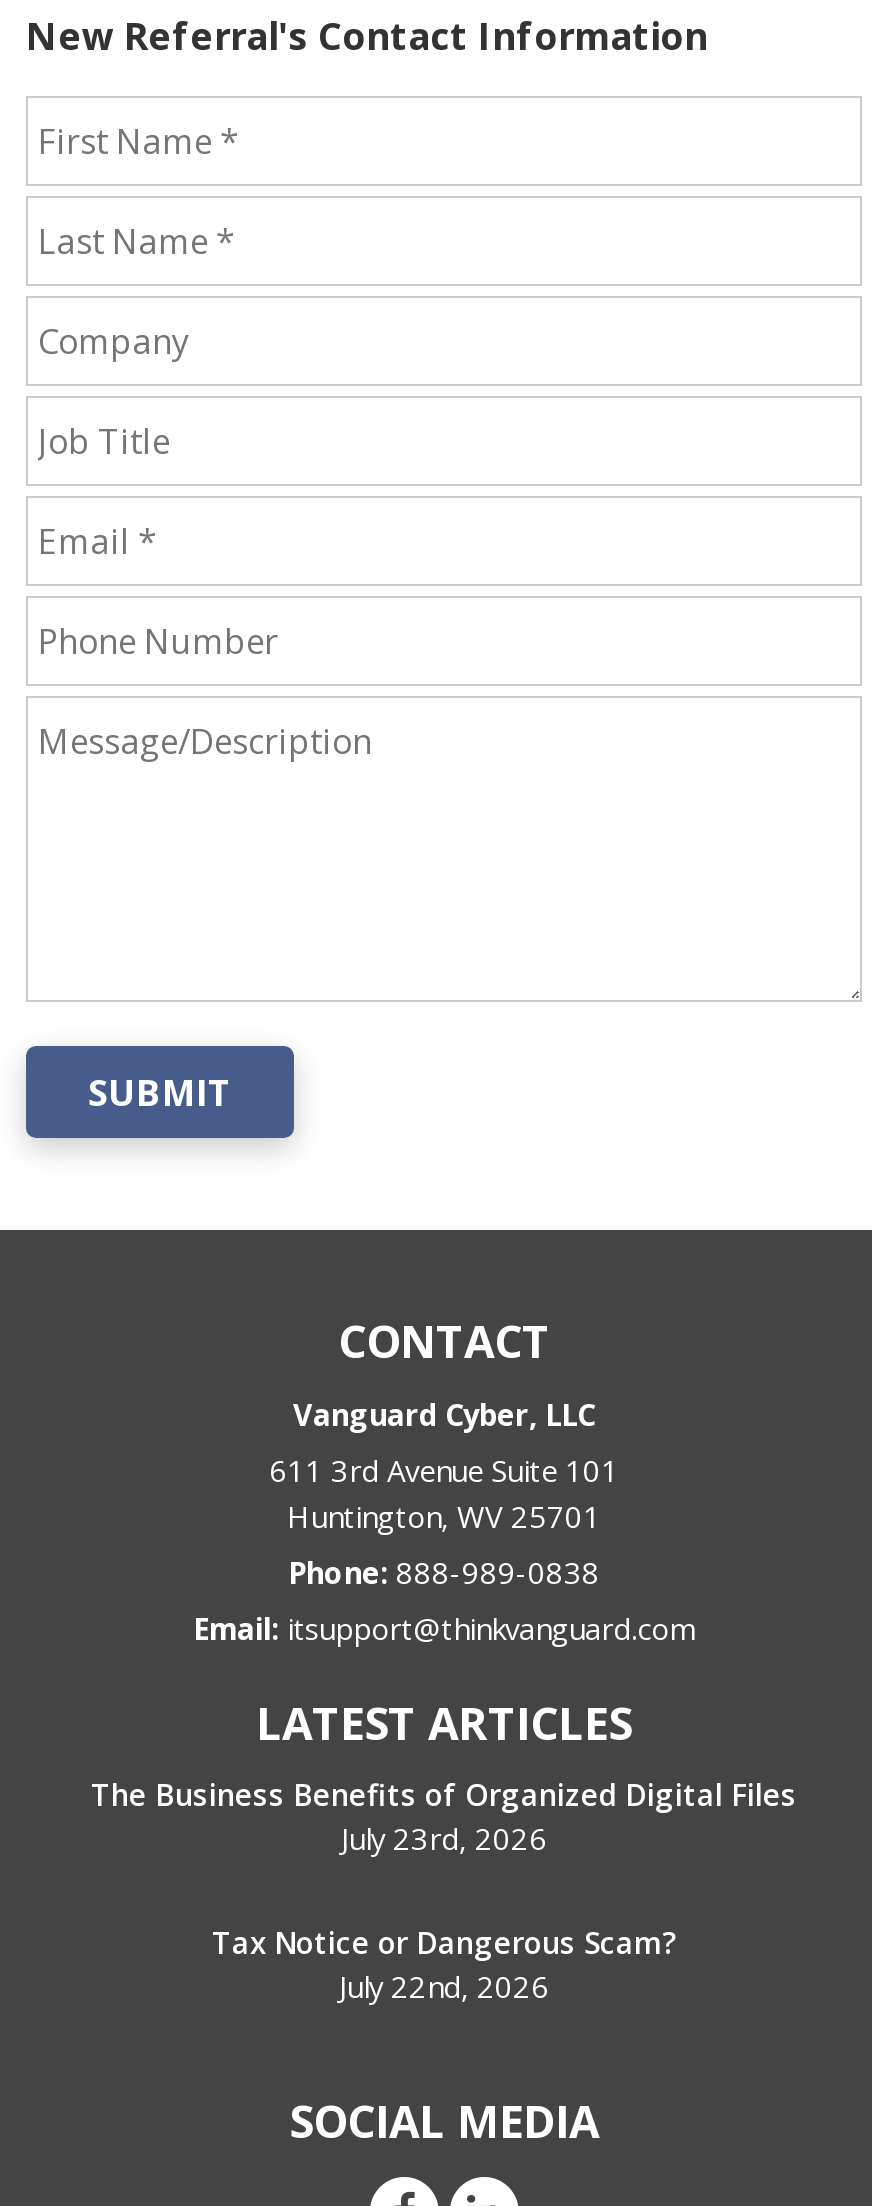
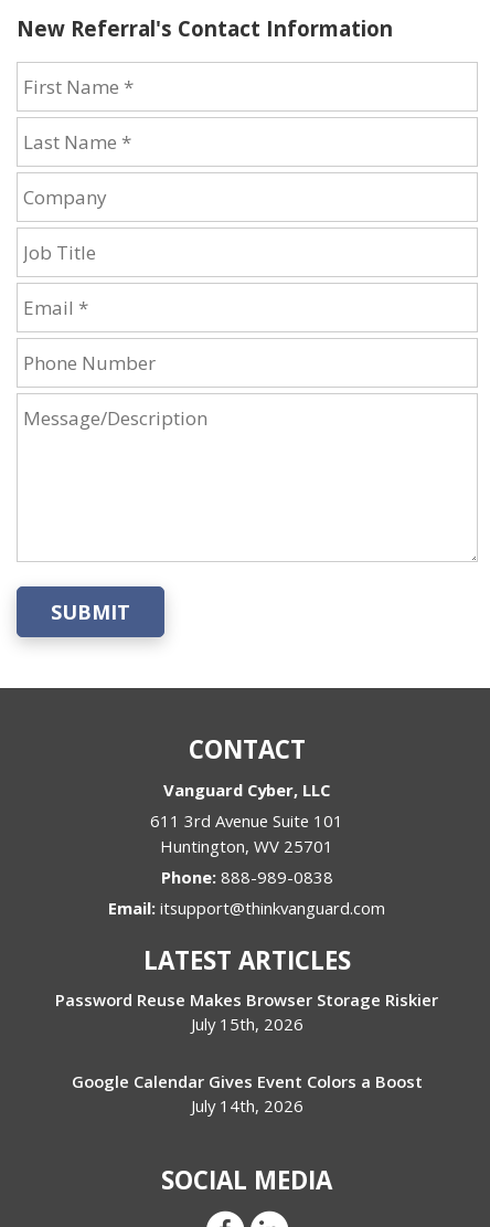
[91,1775,797,1859] The Business Benefits of Organized Digital Files | July 23rd, 2026 -> [56,989,439,1035] Password Reuse Makes Browser Storage Riskier | July 15th, 2026
[212,1923,676,2007] Tax Notice or Dangerous Scam? | July 22nd, 2026 -> [72,1071,423,1117] Google Calendar Gives Event Colors a Boost | July 14th, 2026

